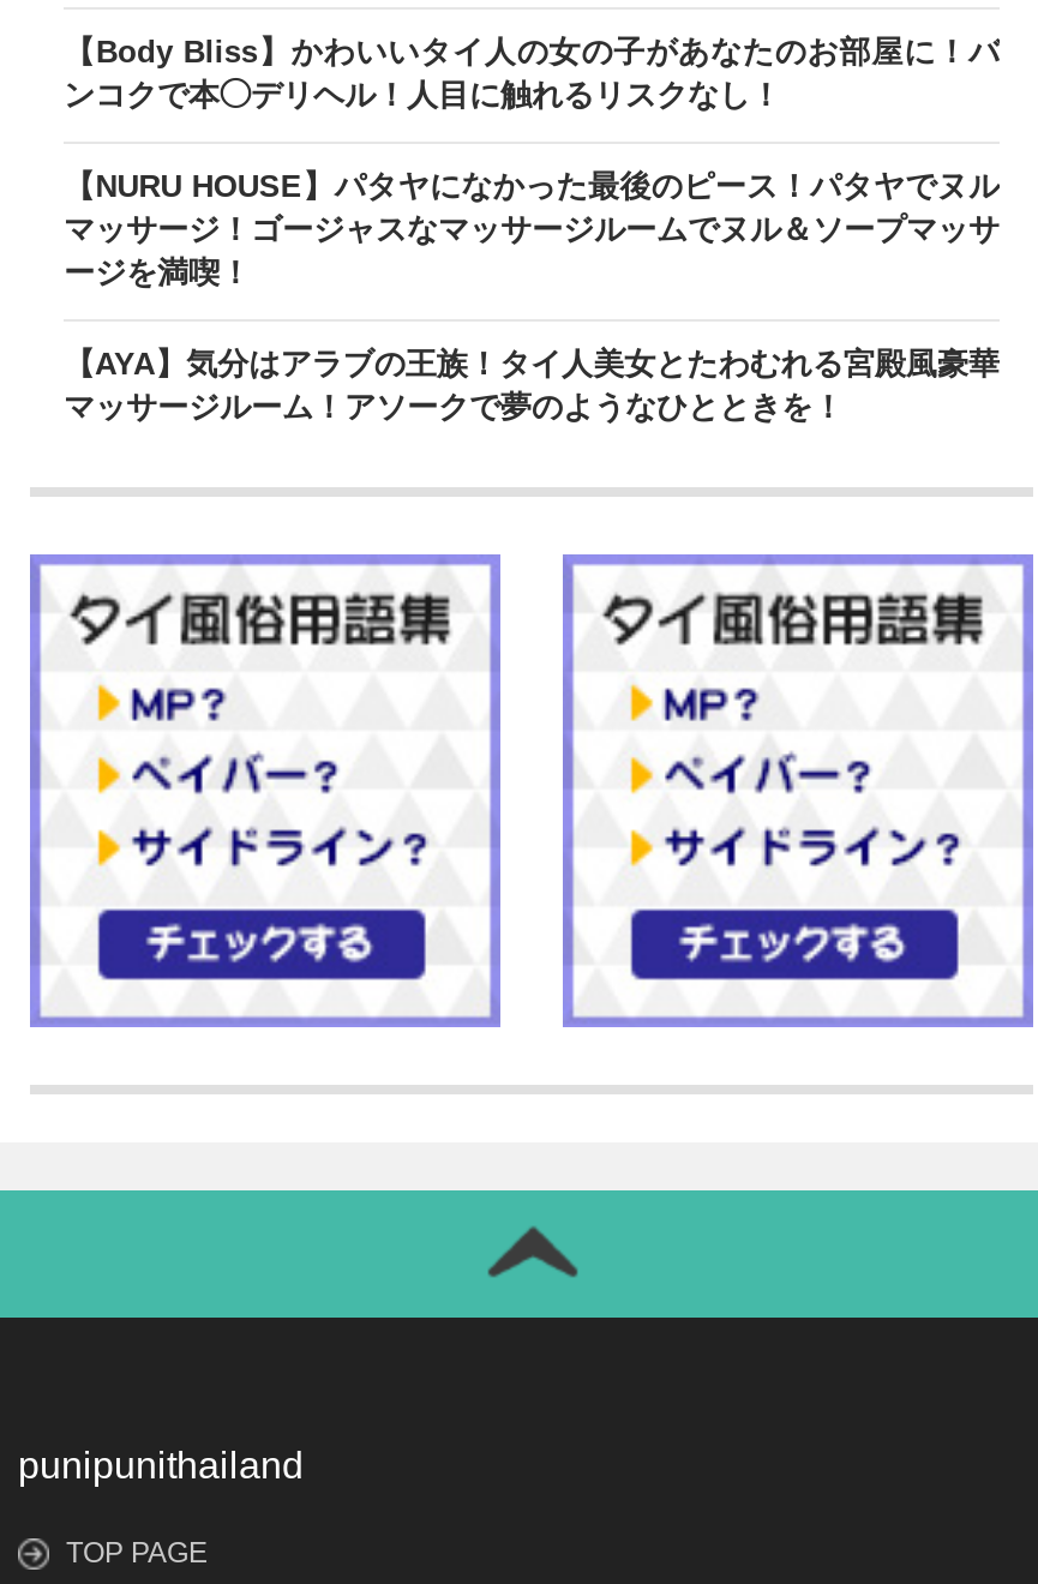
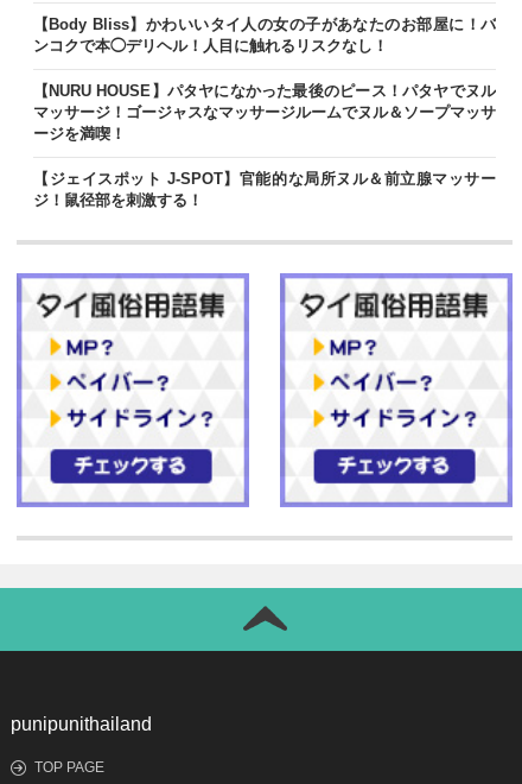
[64,346,1000,425] 【AYA】気分はアラブの王族！タイ人美女とたわむれる宮殿風豪華 | マッサージルーム！アソークで夢のようなひとときを！ -> [33,170,496,209] 【ジェイスポット J-SPOT】官能的な局所ヌル＆前立腺マッサー | ジ！鼠径部を刺激する！

